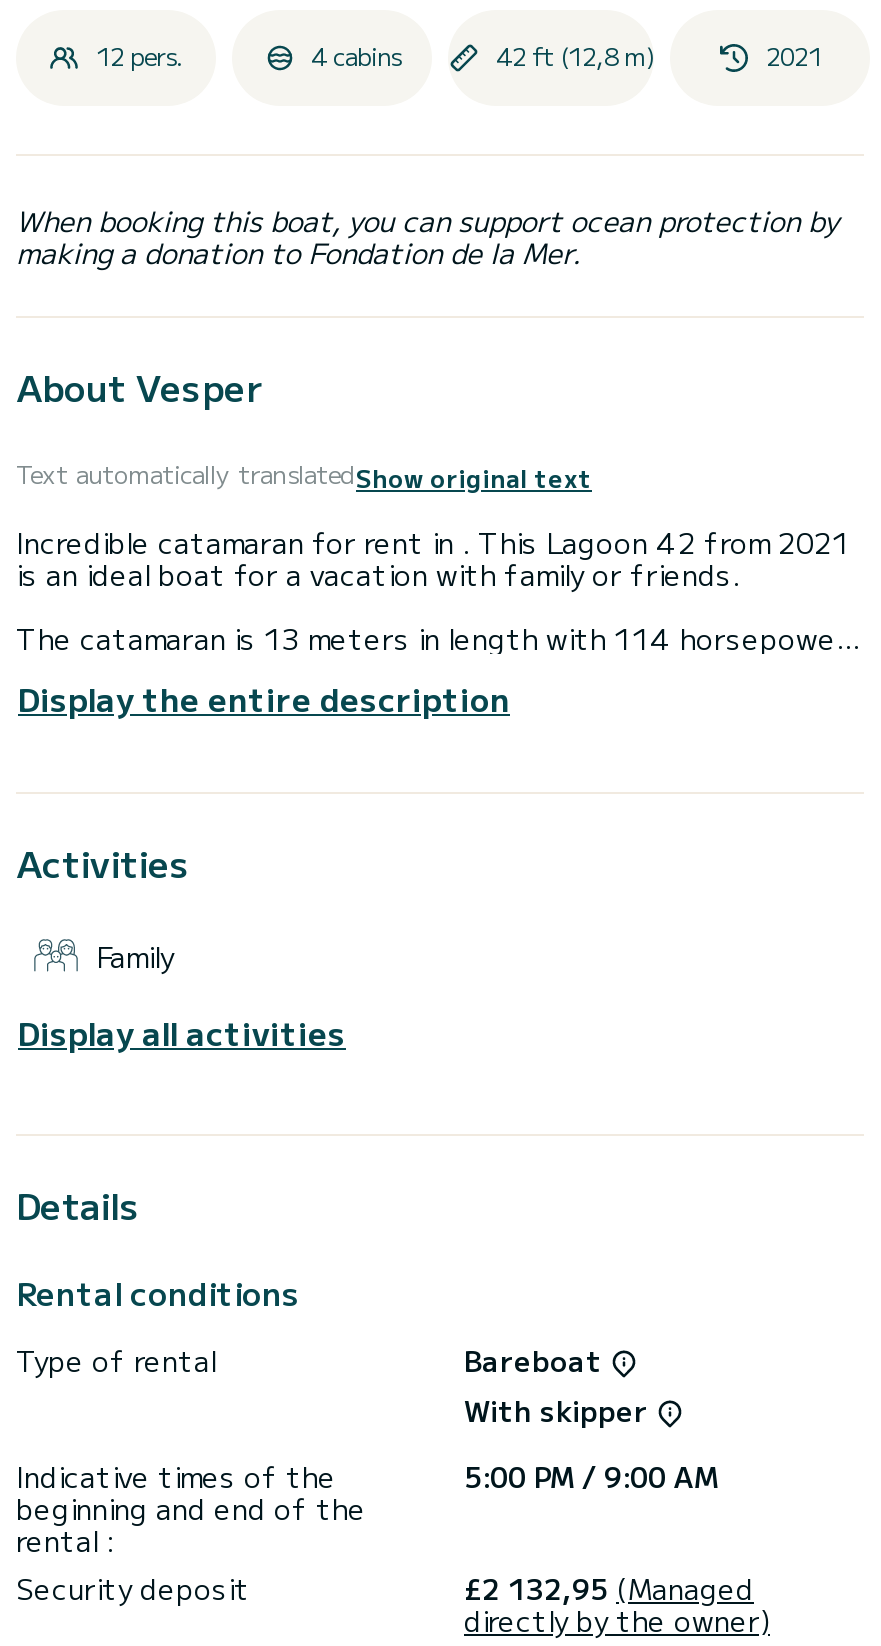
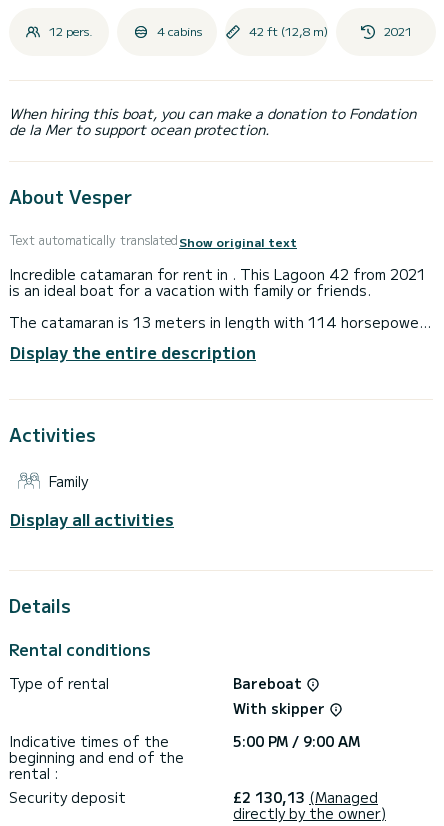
[16,201,838,273] When booking this boat, you can support ocean protection by | making a donation to Fondation de la Mer. -> [9,103,416,139] When hiring this boat, you can make a donation to Fondation | de la Mer to support ocean protection.
[464,1569,754,1609] £2 132,95 (Managed -> [233,787,378,807] £2 130,13 (Managed

